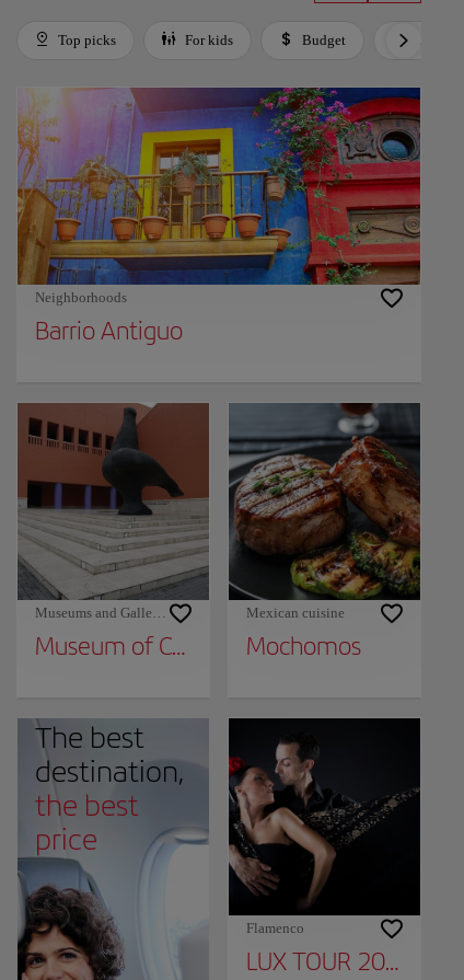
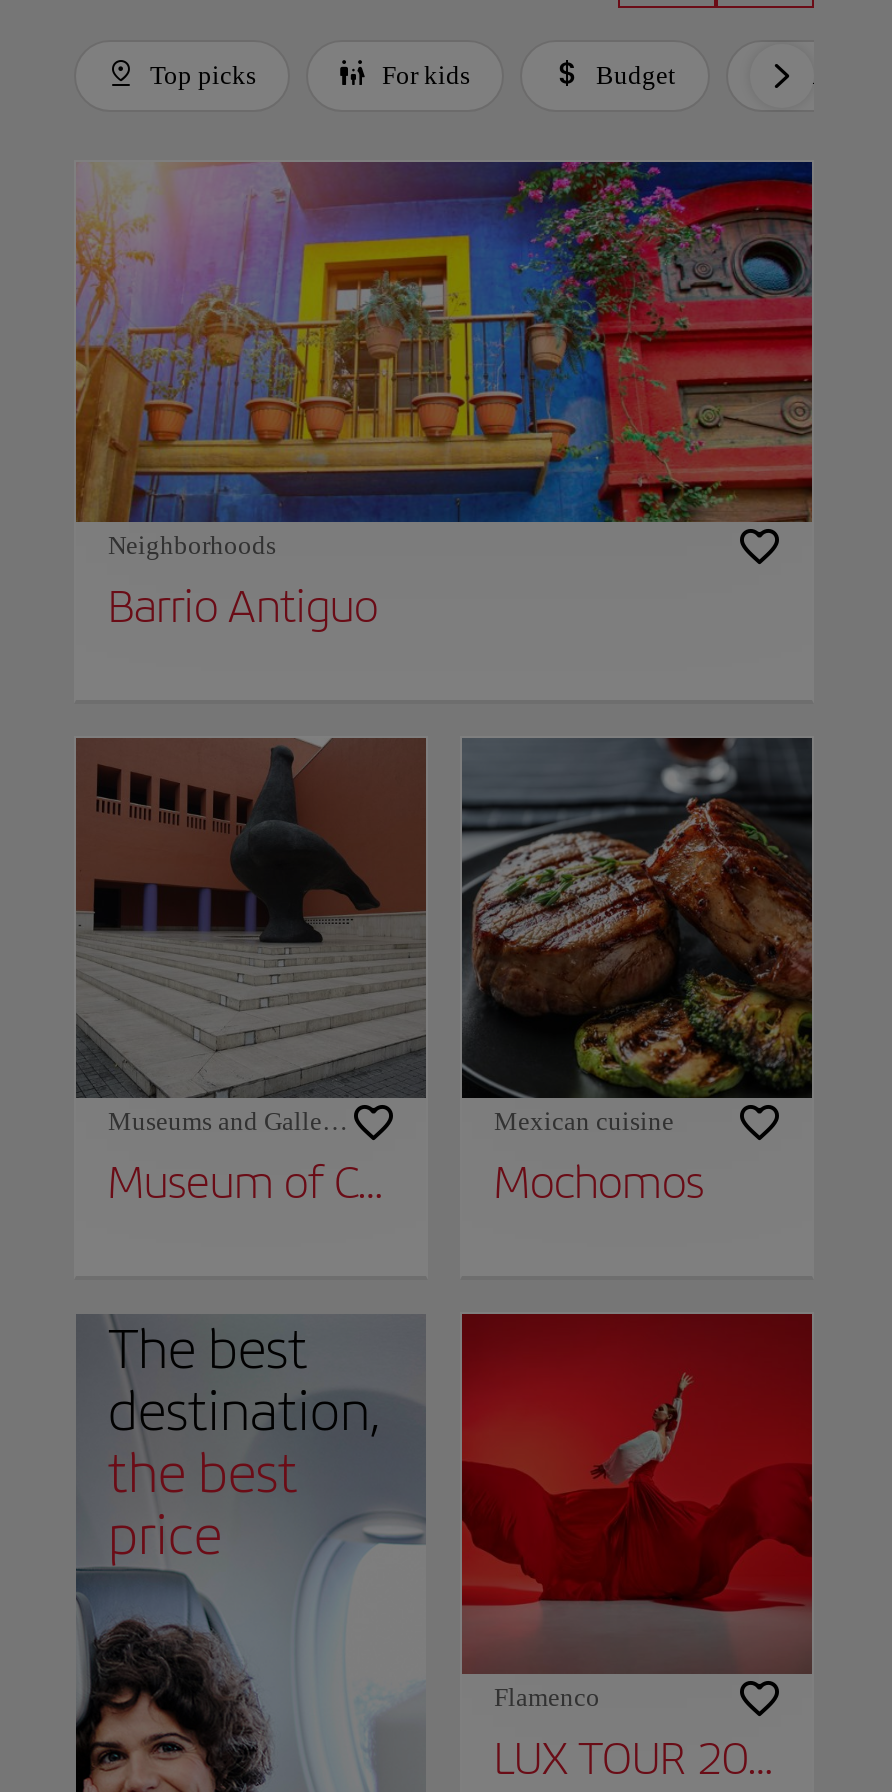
[228,717,421,915] [image] -> [460,1312,814,1676] [image]

